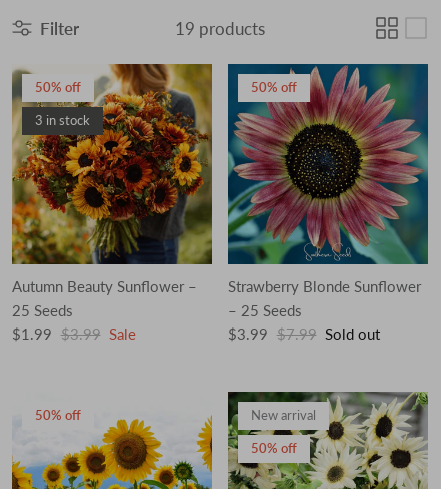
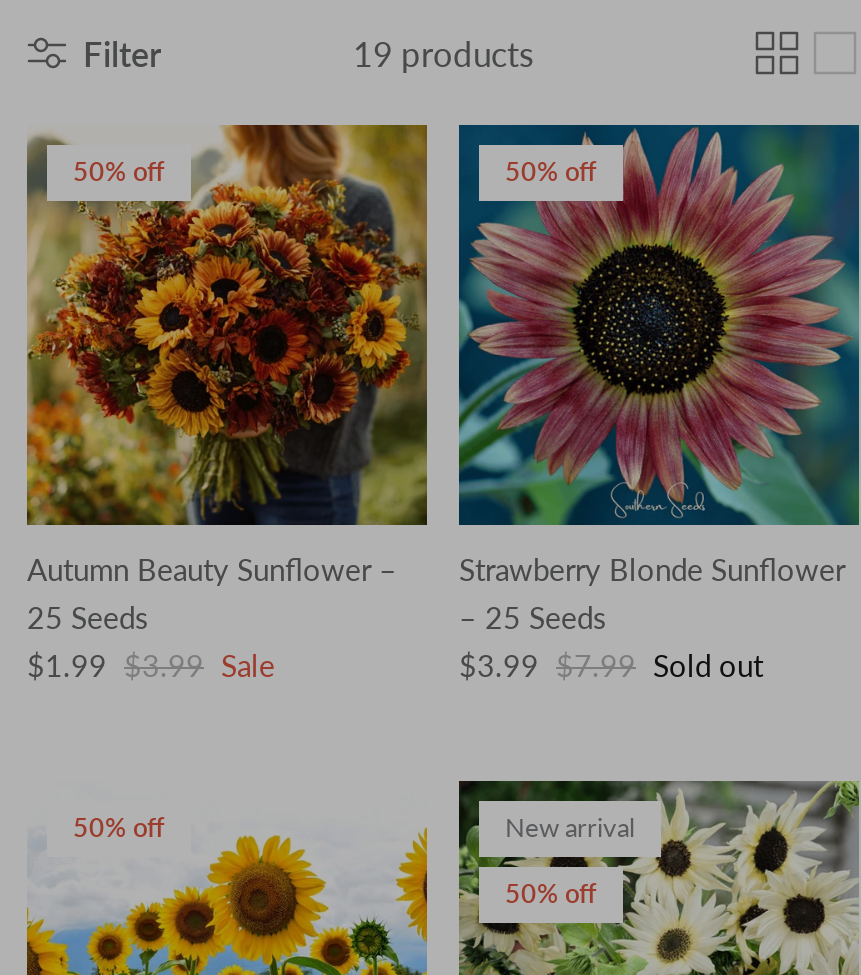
[35,112,90,128] 3 in stock -> none

